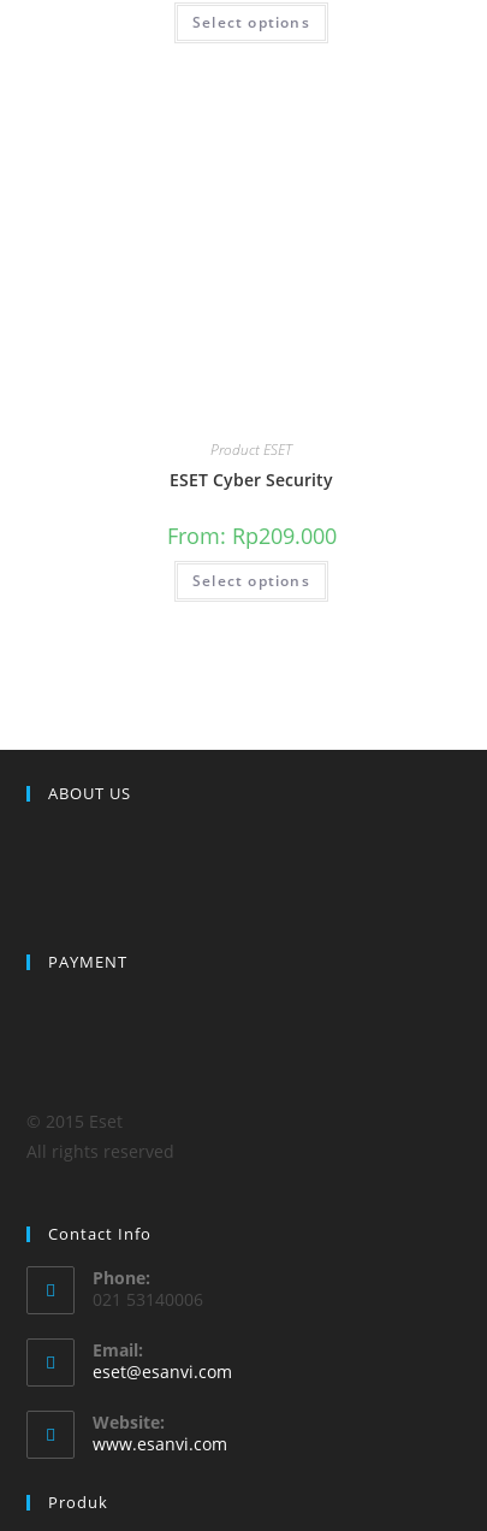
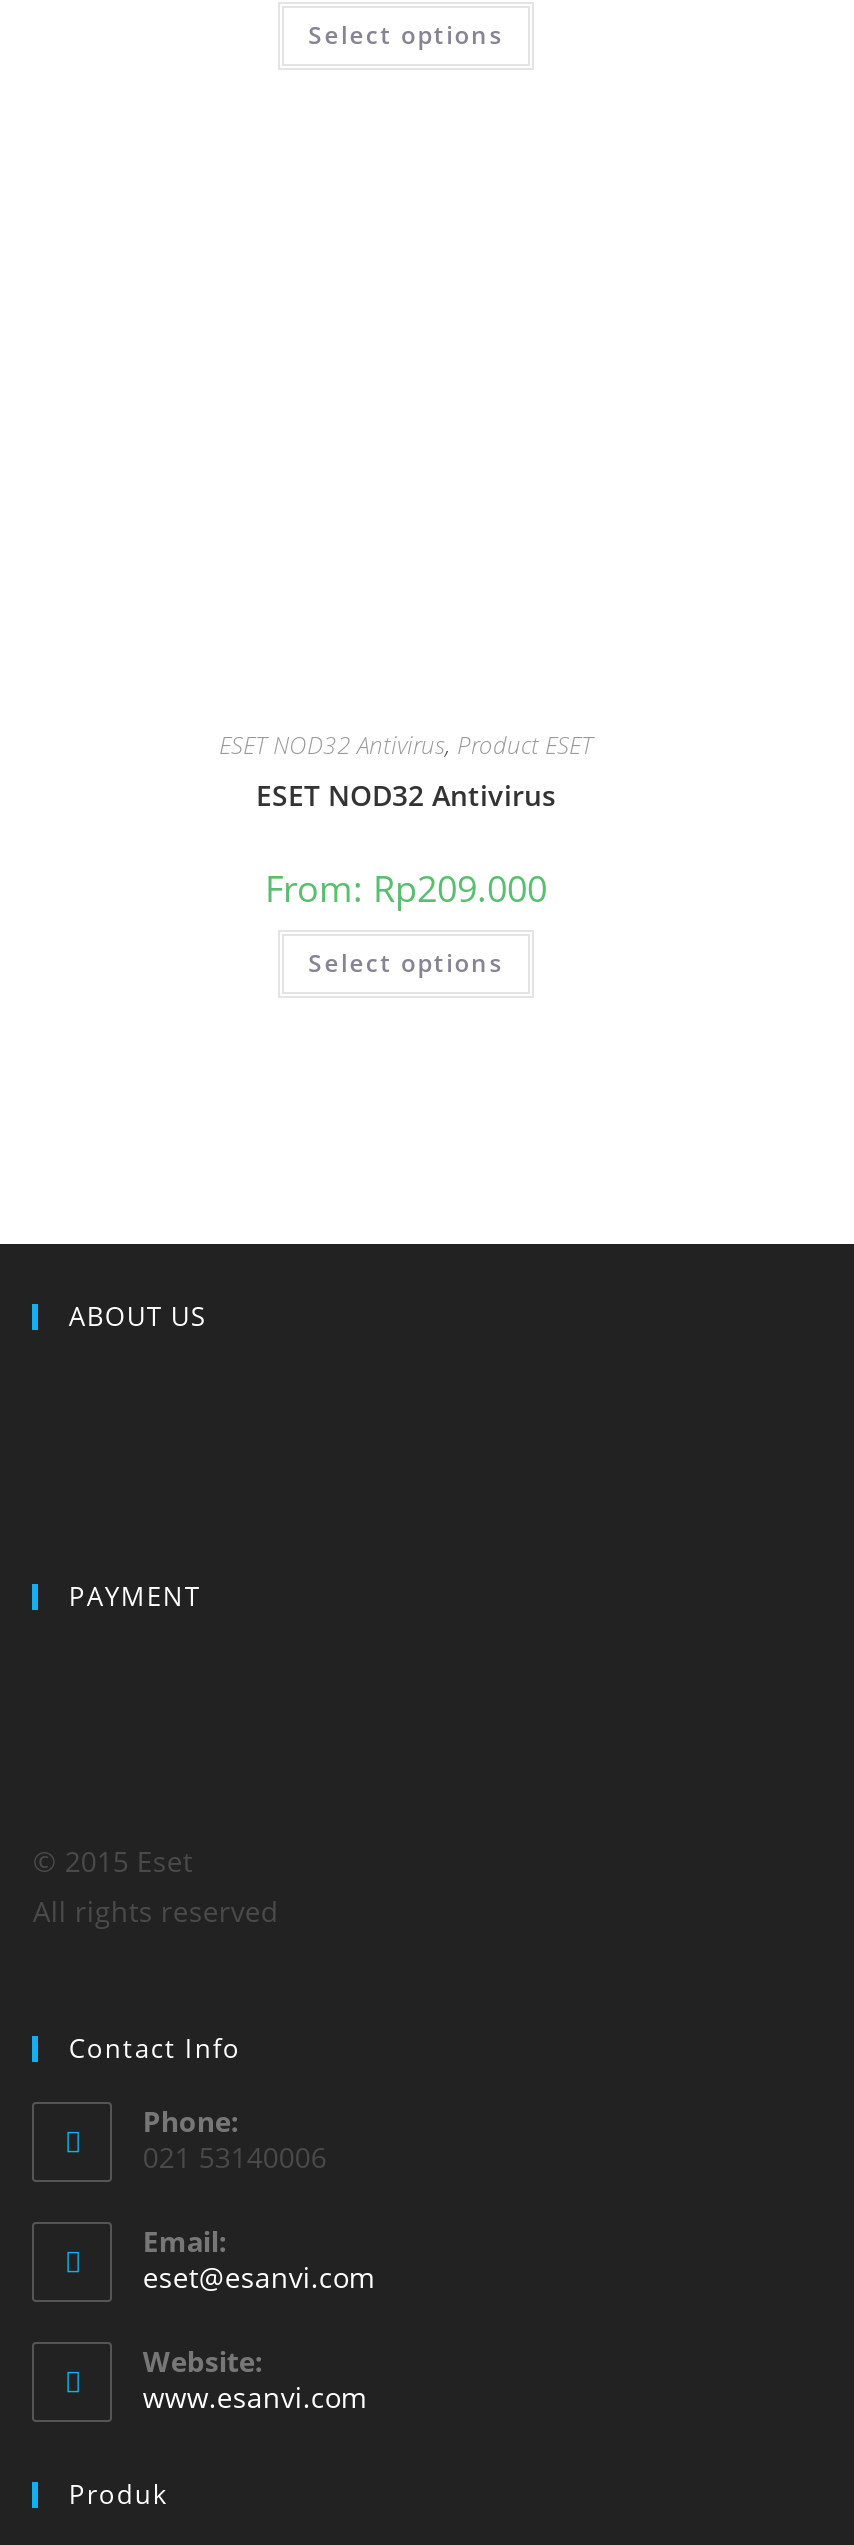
[170,439,333,491] Product ESET | ESET Cyber Security -> [219,728,593,814] ESET NOD32 Antivirus, Product ESET | ESET NOD32 Antivirus

